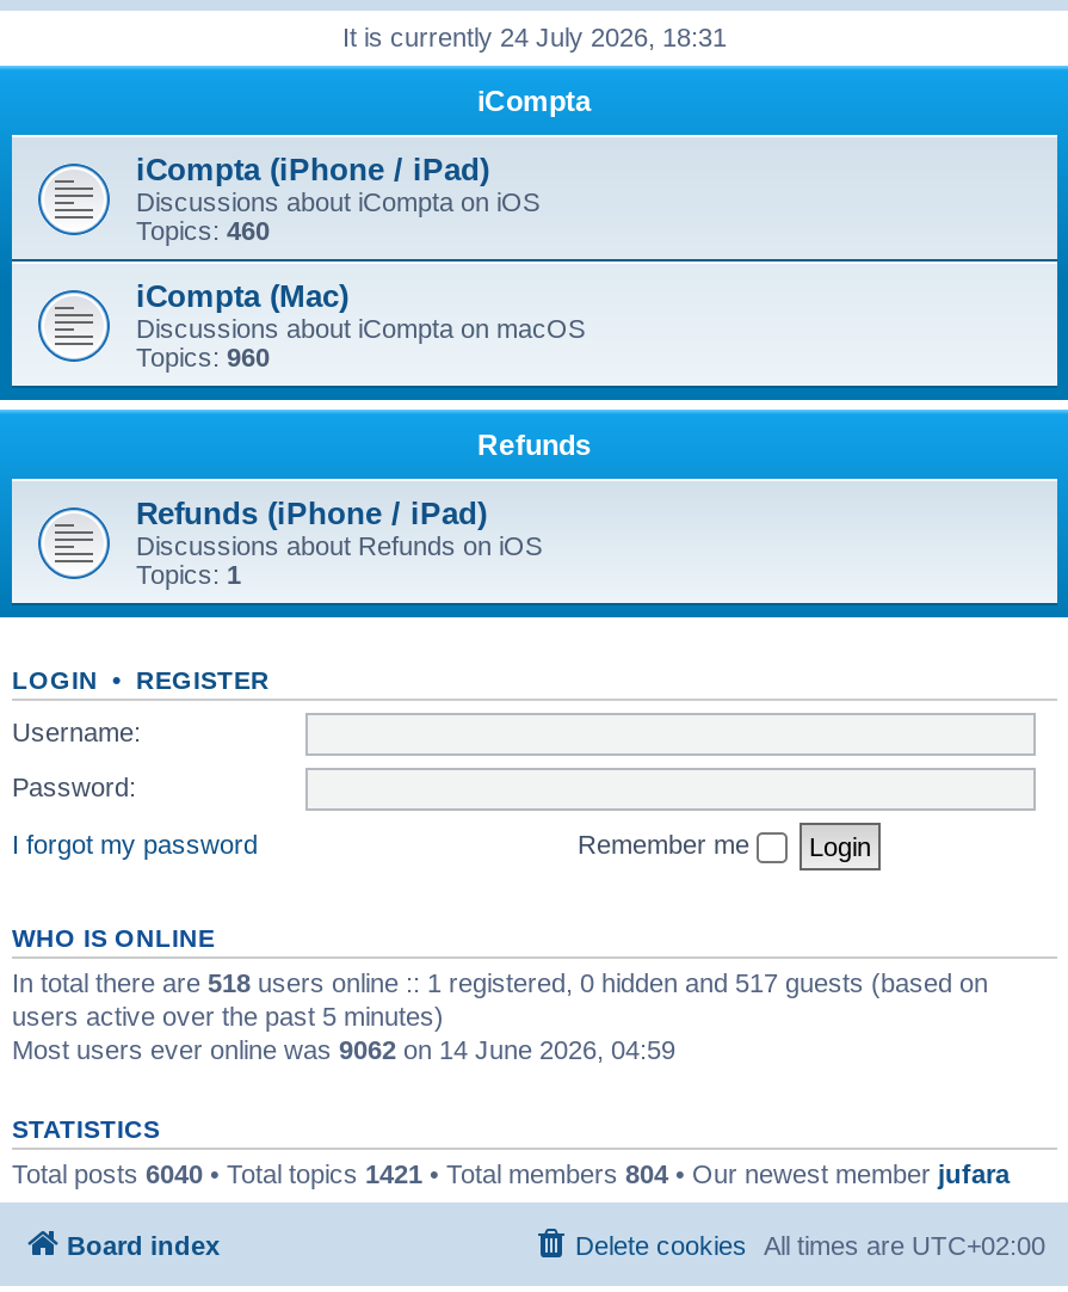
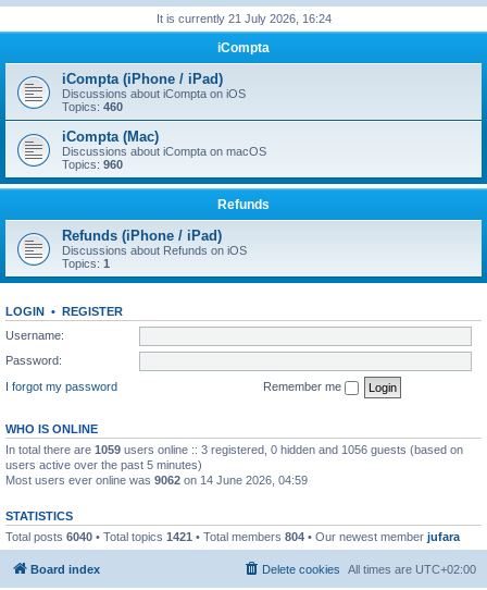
[342,23,727,51] It is currently 24 July 2026, 18:31 -> [156,12,331,25] It is currently 21 July 2026, 16:24
[12,967,988,996] In total there are 518 users online :: 1 registered, 0 hidden and 517 guests (based on -> [5,442,463,456] In total there are 1059 users online :: 3 registered, 0 hidden and 1056 guests (based on

